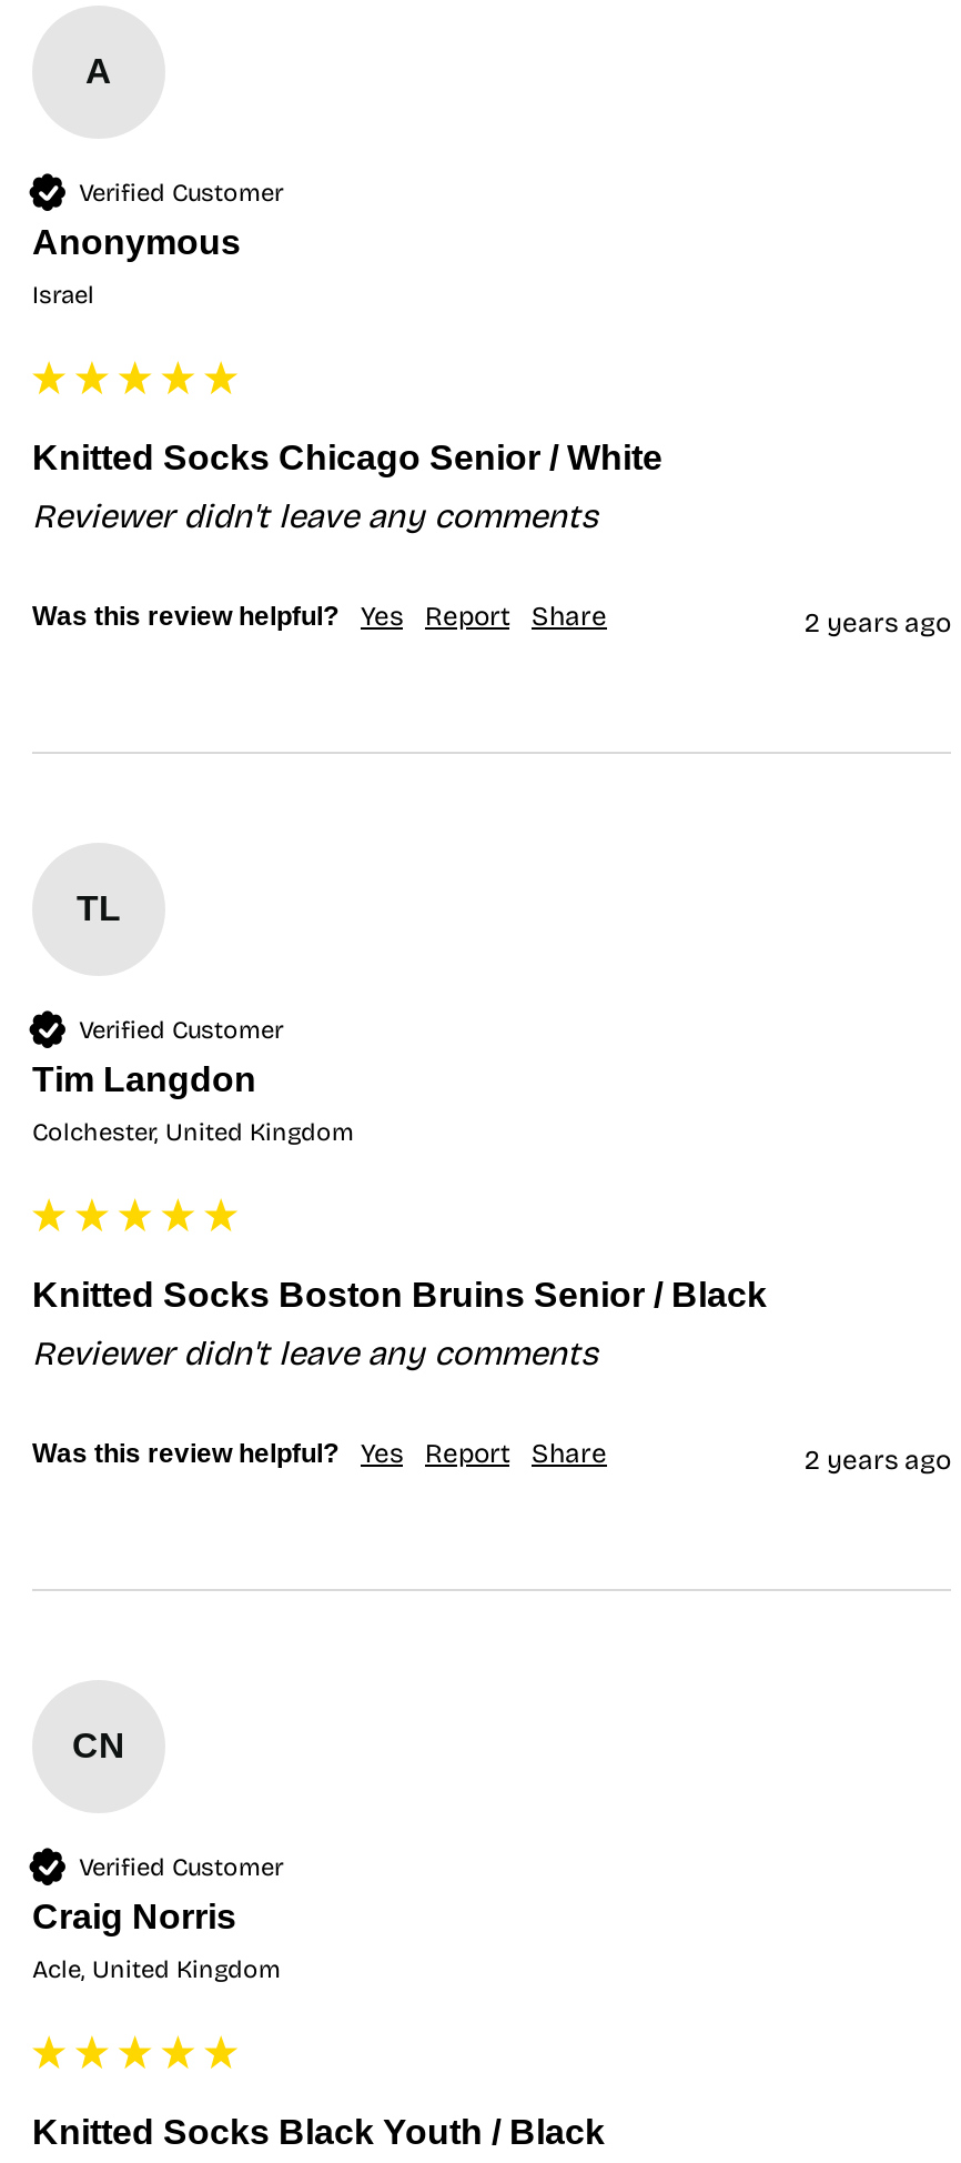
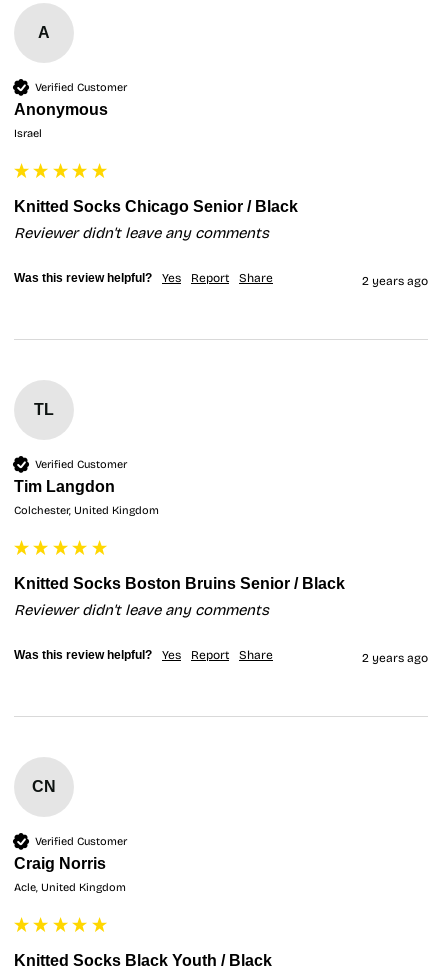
[32,439,662,477] Knitted Socks Chicago Senior / White -> [14,198,298,215] Knitted Socks Chicago Senior / Black

